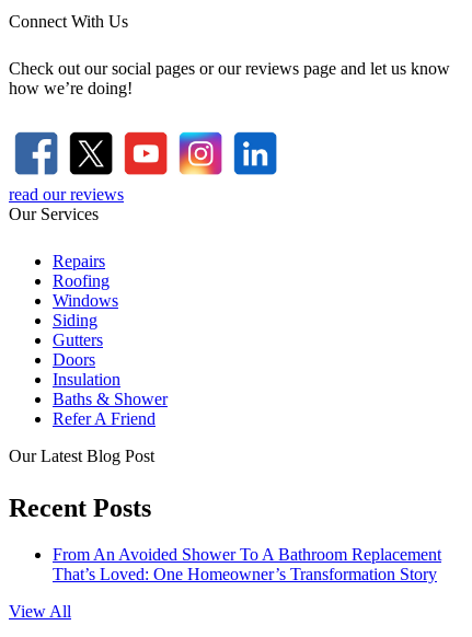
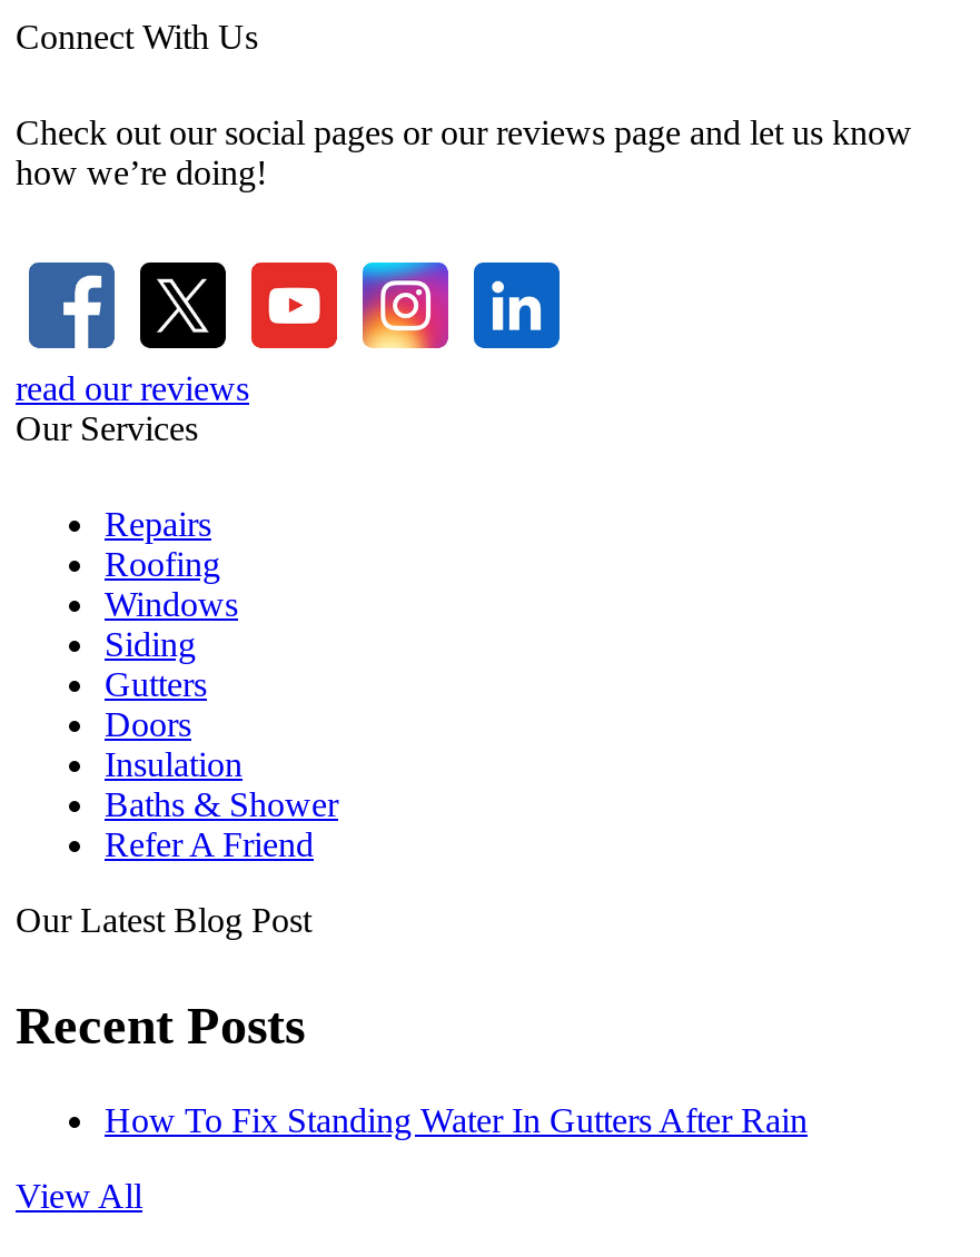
[53,545,441,583] From An Avoided Shower To A Bathroom Replacement | That’s Loved: One Homeowner’s Transformation Story -> [105,1101,808,1139] How To Fix Standing Water In Gutters After Rain

